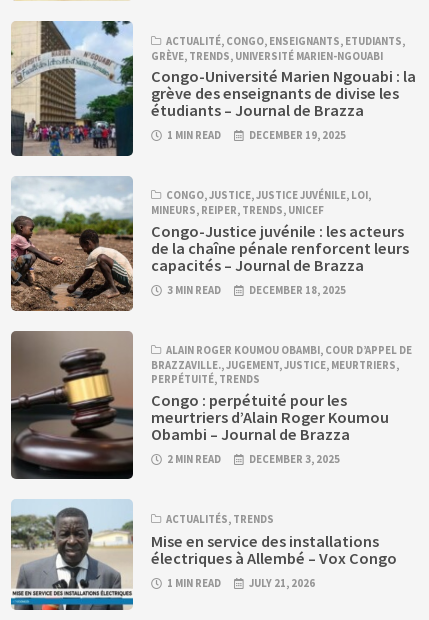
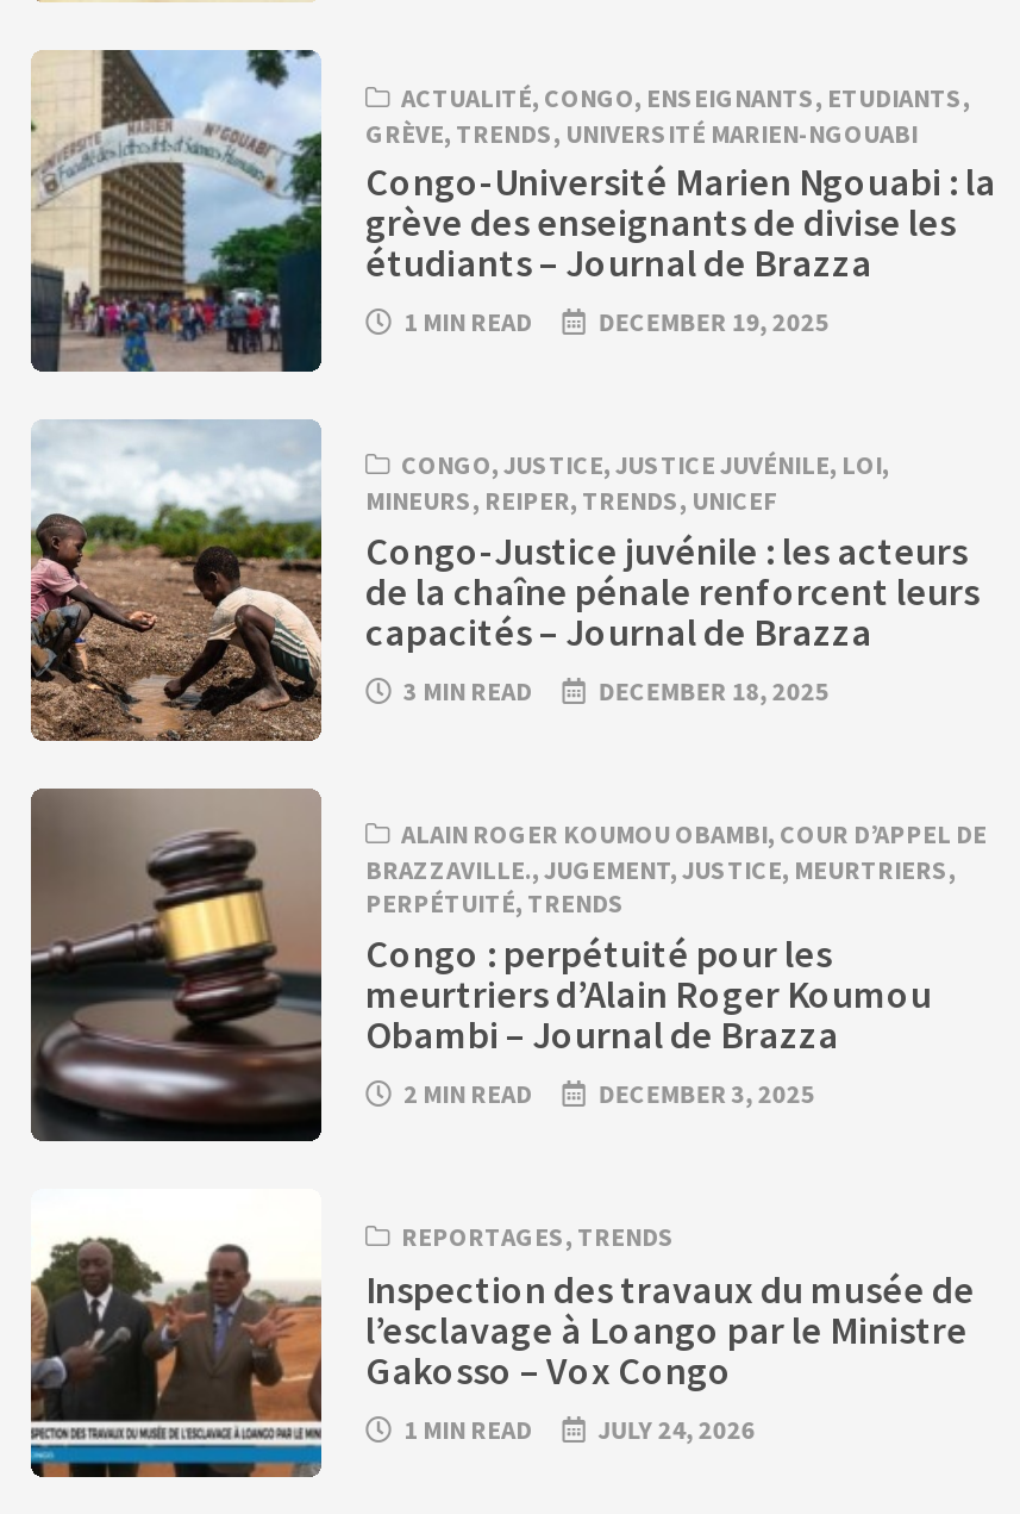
[10,499,397,611] [image] | ACTUALITÉS, TRENDS | Mise en service des installations | électriques à Allembé – Vox Congo -> [29,1220,975,1494] [image] | REPORTAGES, TRENDS | Inspection des travaux du musée de | l’esclavage à Loango par le Ministre | Gakosso – Vox Congo
[167,575,315,589] 1 MIN READ JULY 21, 2026 -> [403,1412,755,1445] 1 MIN READ JULY 24, 2026

